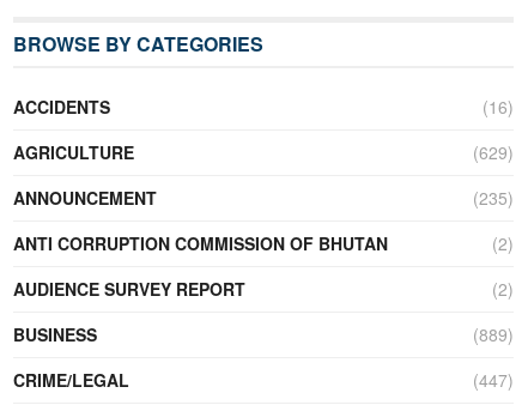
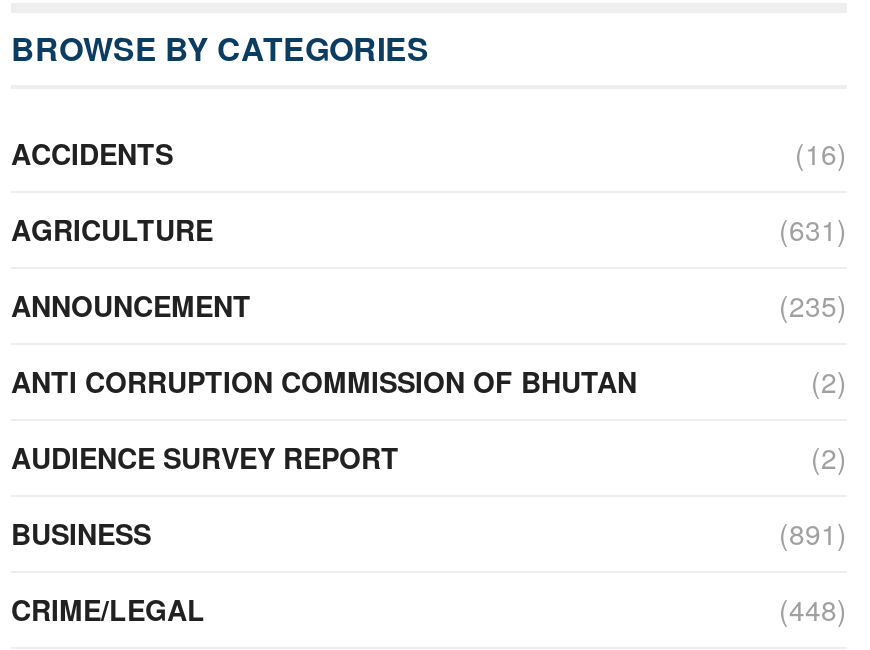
[473,140,514,164] (629) -> [779,208,847,248] (631)
[473,323,514,347] (889) -> [779,512,847,552] (891)
[473,368,514,392] (447) -> [779,588,847,628] (448)

